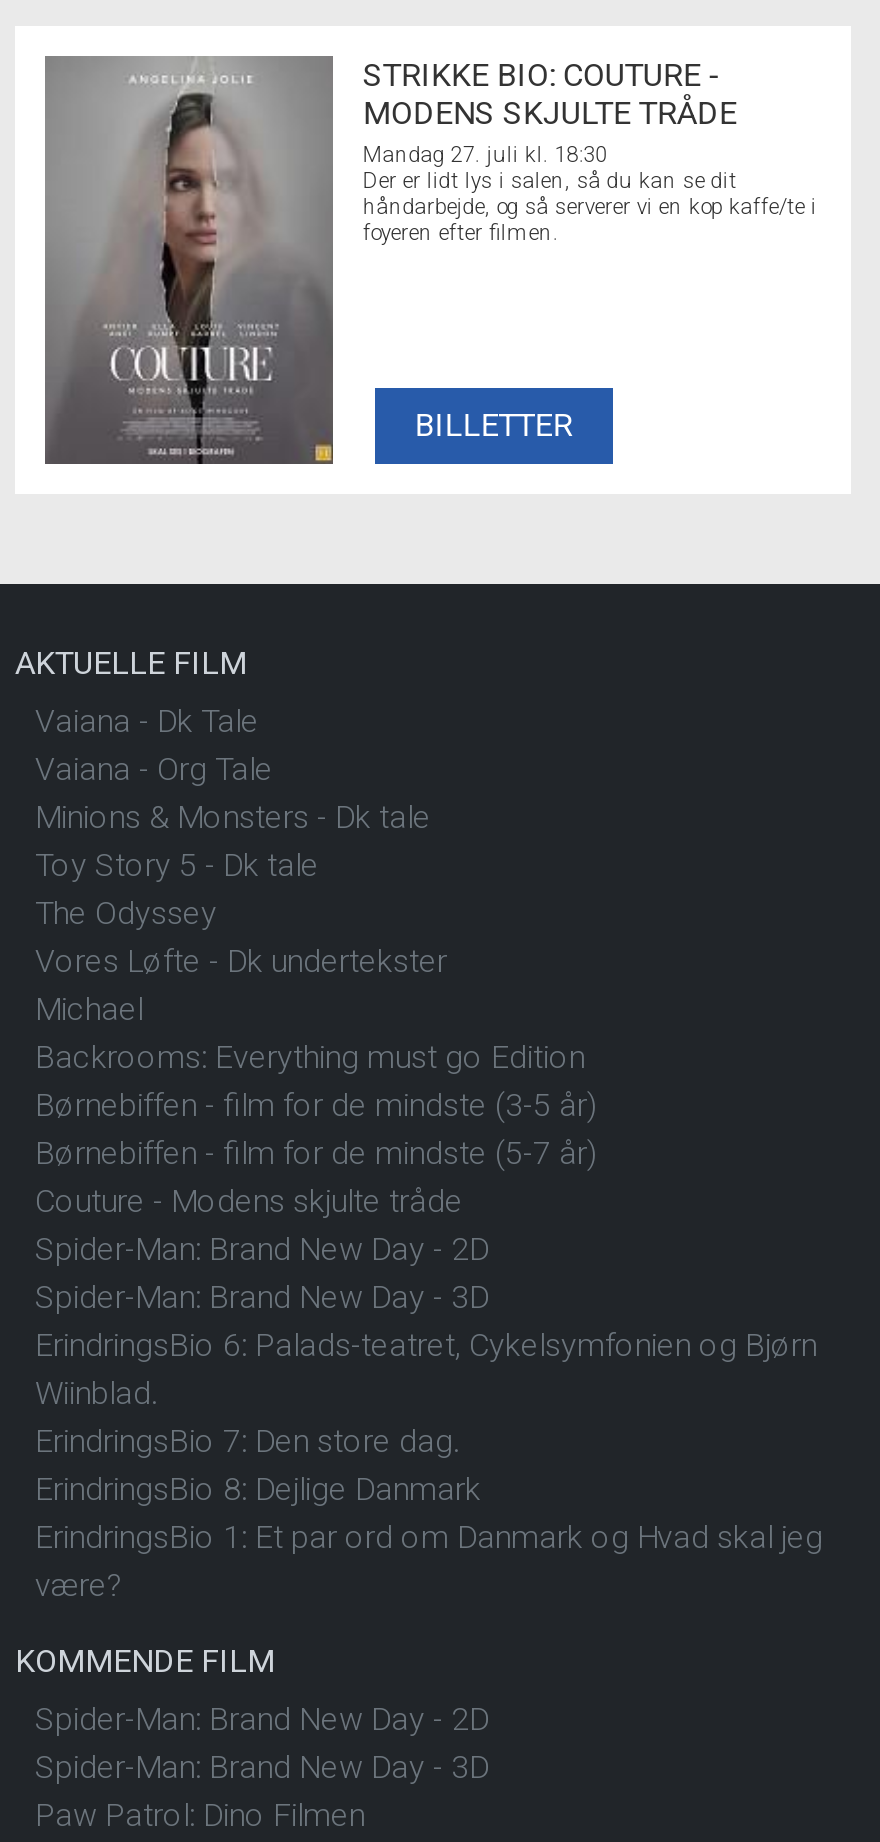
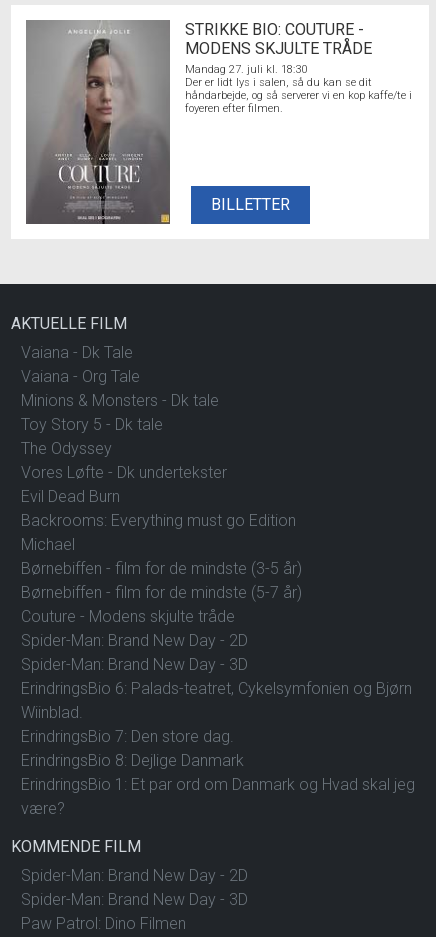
moved [35,991,143,1029] -> [21,535,75,554]: Michael
none -> [21,487,120,506] Evil Dead Burn

